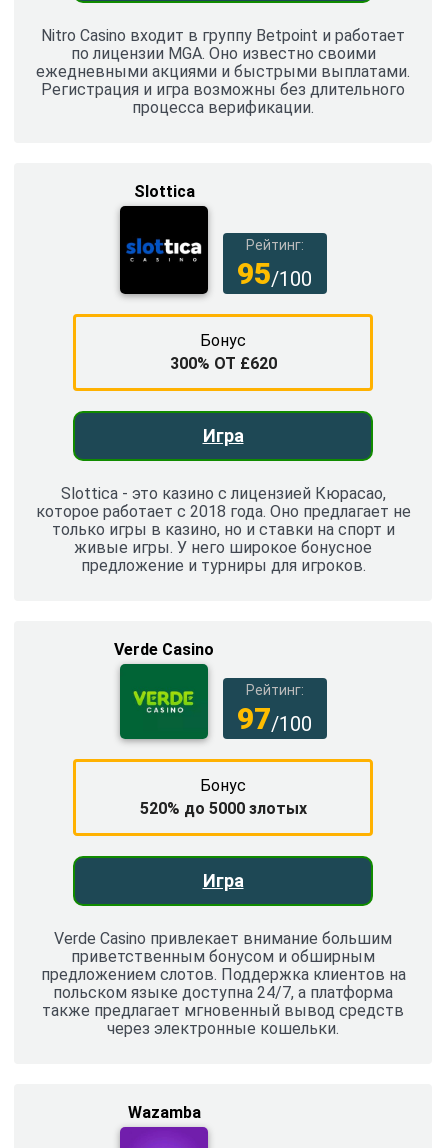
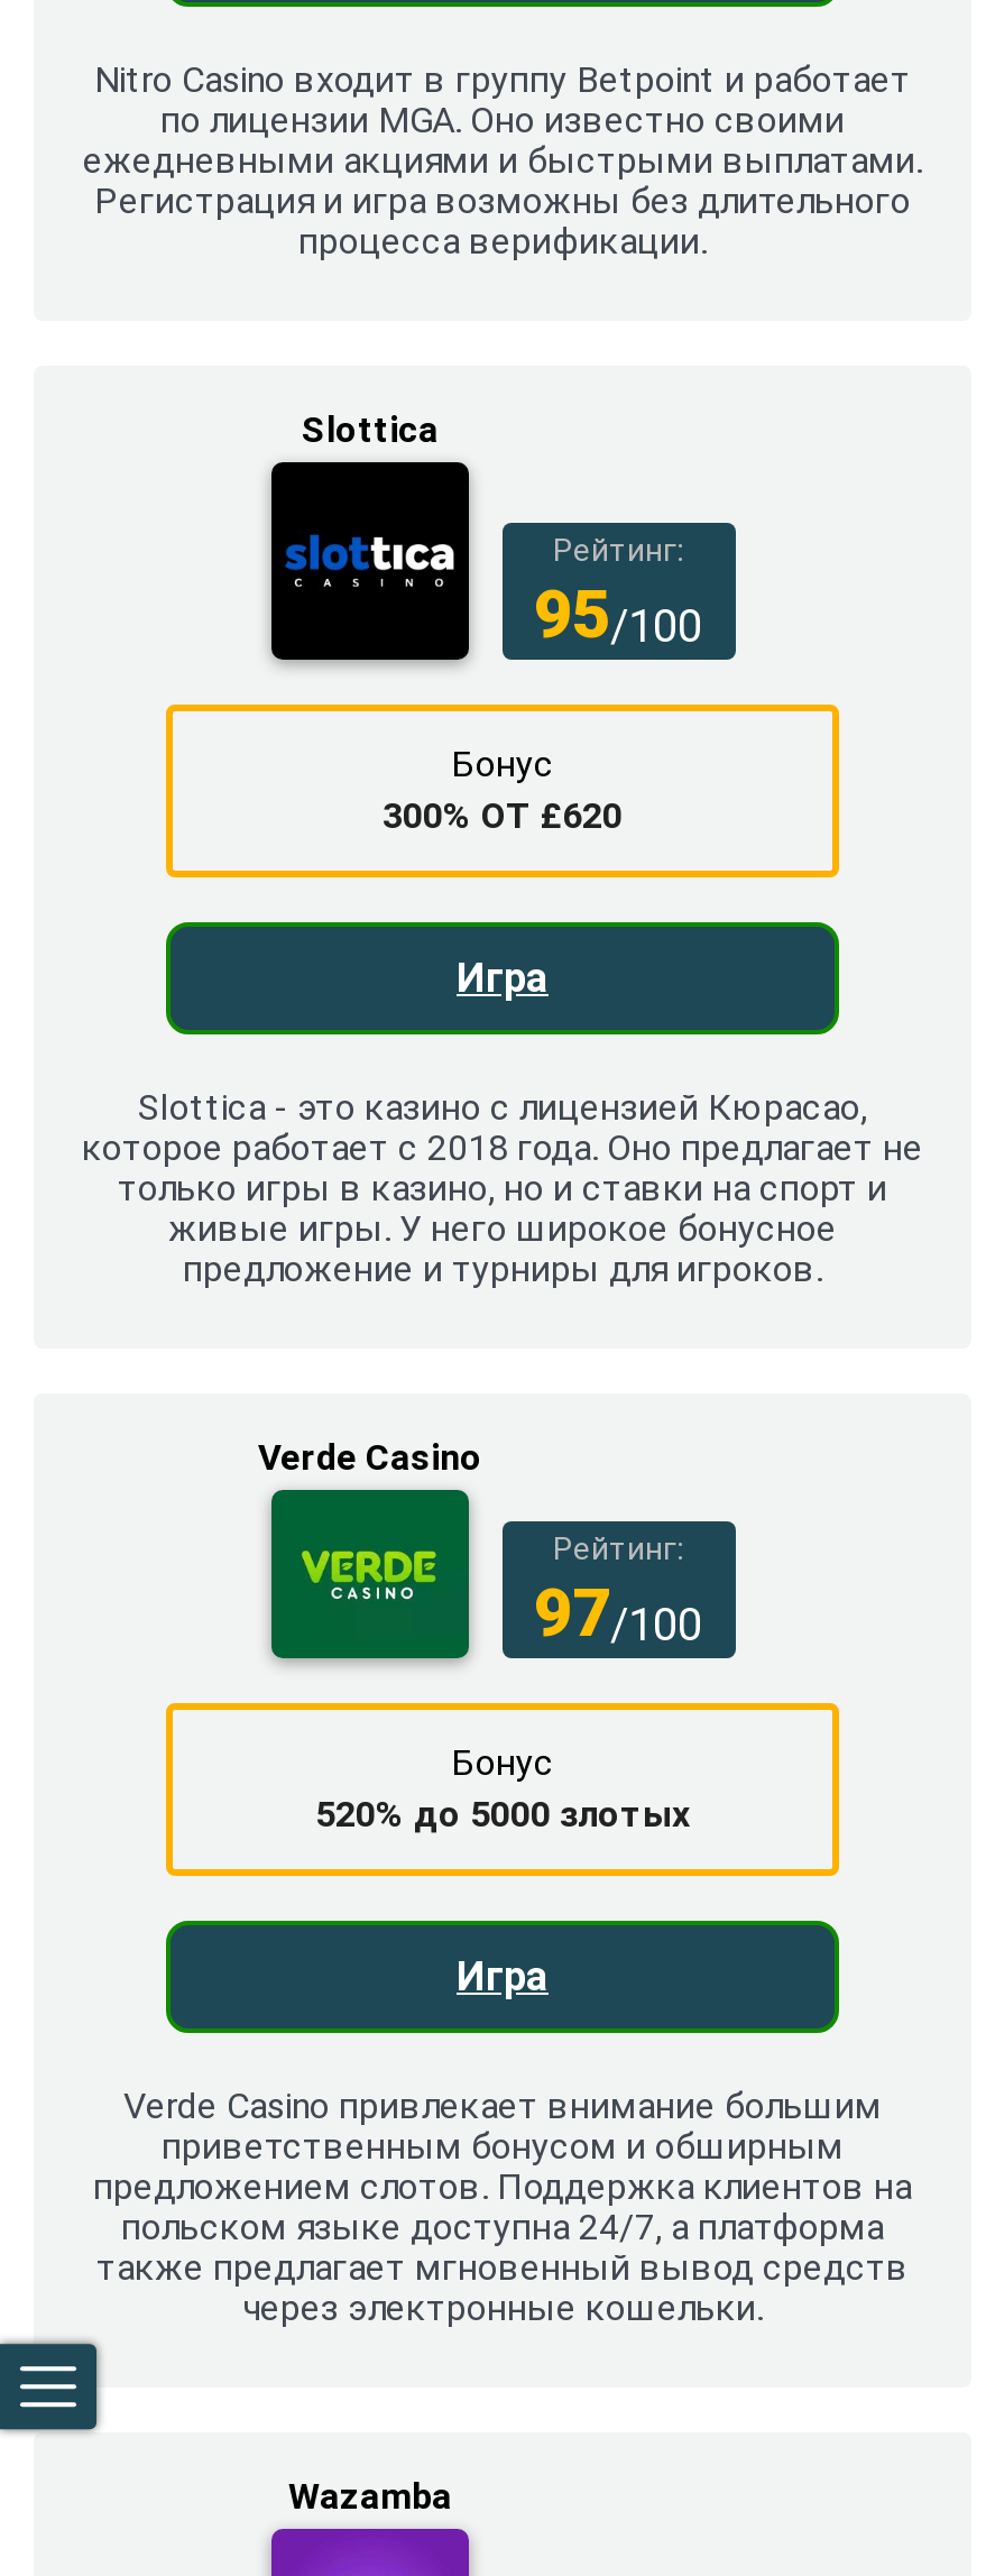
none -> [7,2338,101,2435] [image]

